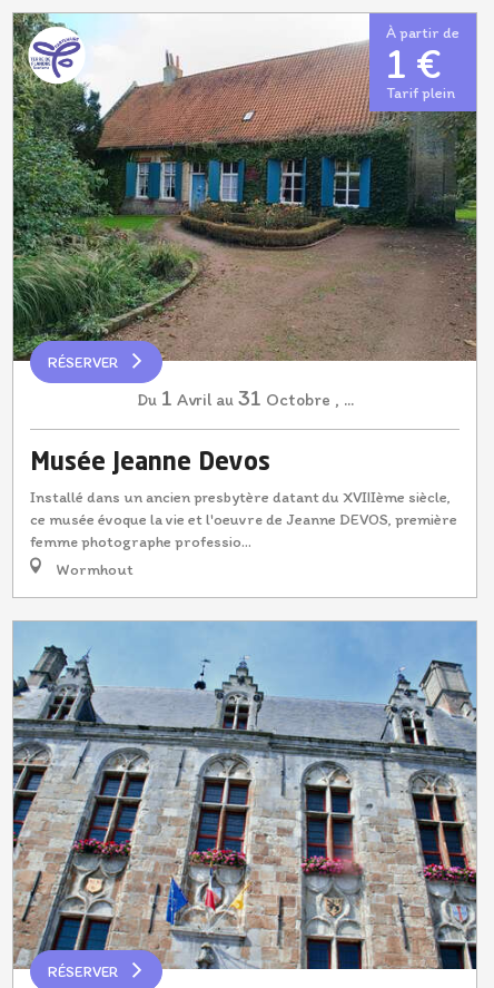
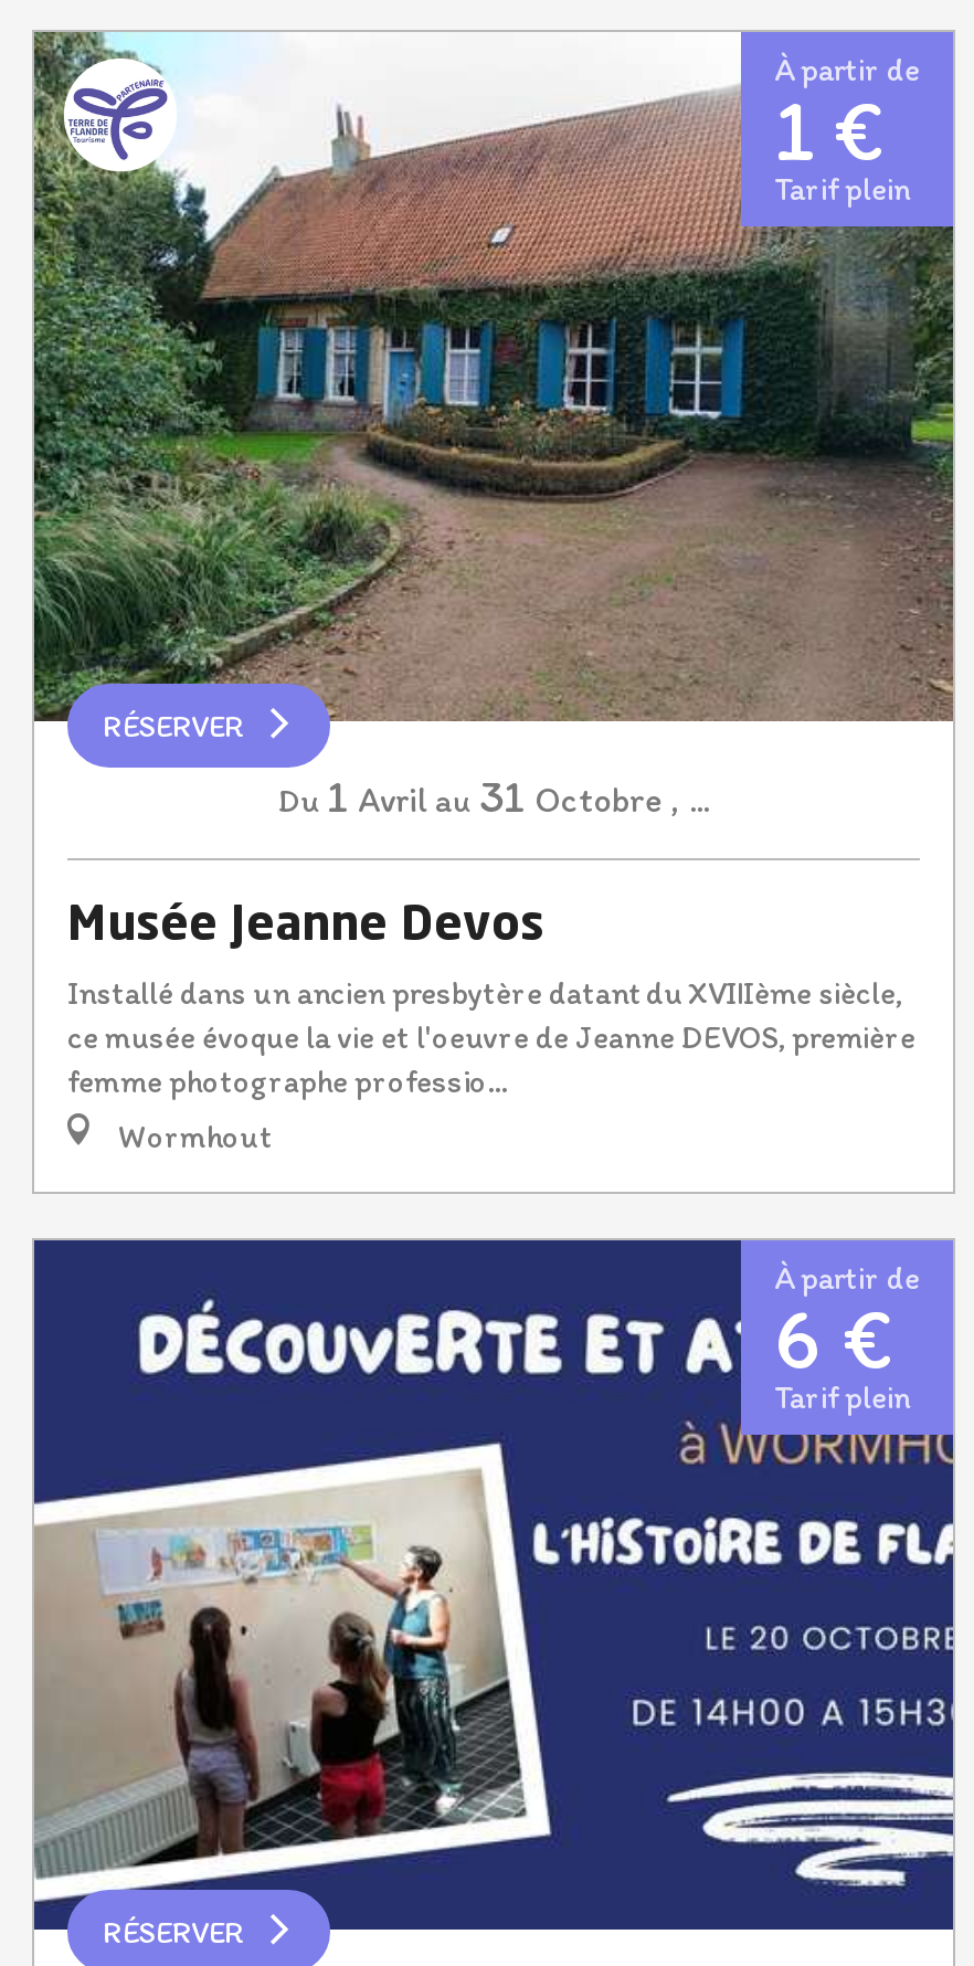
none -> [774,1257,920,1416] À partir de | 6 € | Tarif plein
[12,622,477,970] [image] -> [32,1239,955,1931] [image]

